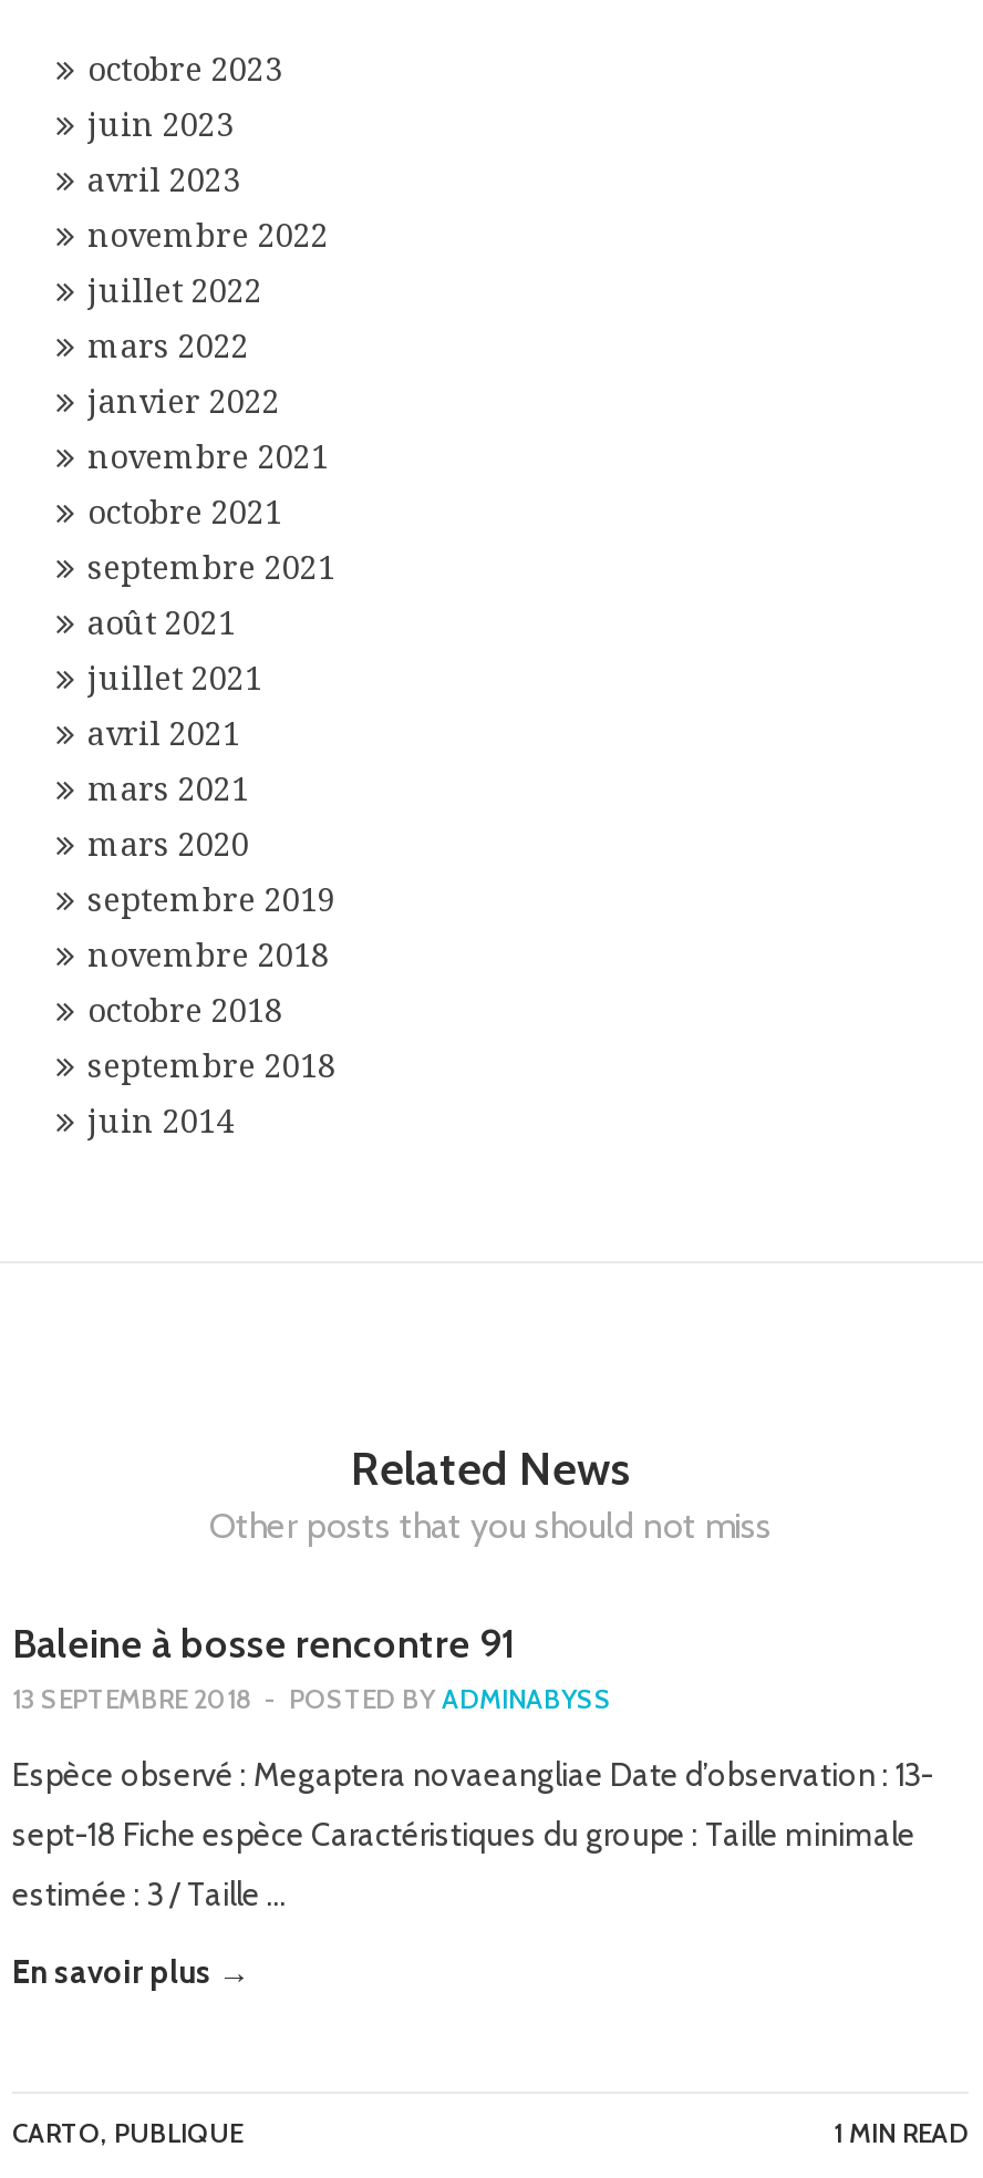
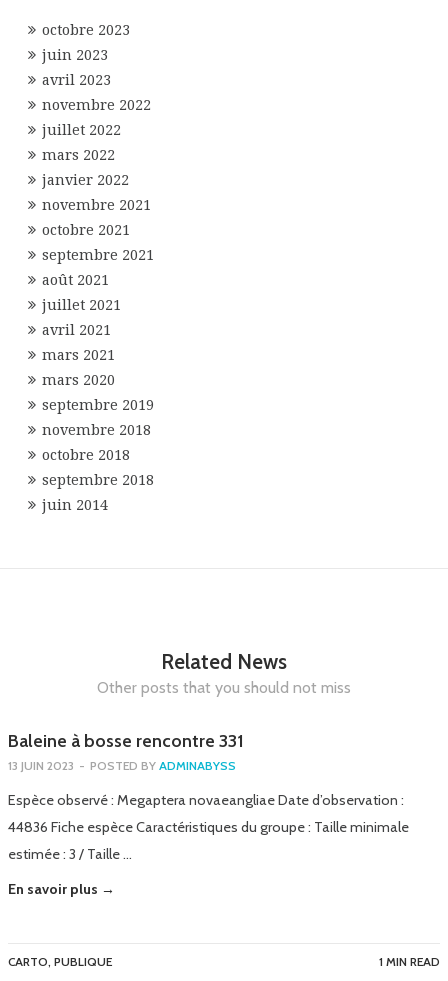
[12,1620,612,1715] Baleine à bosse rencontre 91 | 13 SEPTEMBRE 2018 - POSTED BY ADMINABYSS -> [8,730,244,773] Baleine à bosse rencontre 331 | 13 JUIN 2023 - POSTED BY ADMINABYSS
[12,1755,933,1795] Espèce observé : Megaptera novaeangliae Date d’observation : 13- -> [8,791,404,809] Espèce observé : Megaptera novaeangliae Date d’observation :
[12,1815,915,1855] sept-18 Fiche espèce Caractéristiques du groupe : Taille minimale -> [8,818,409,836] 44836 Fiche espèce Caractéristiques du groupe : Taille minimale

